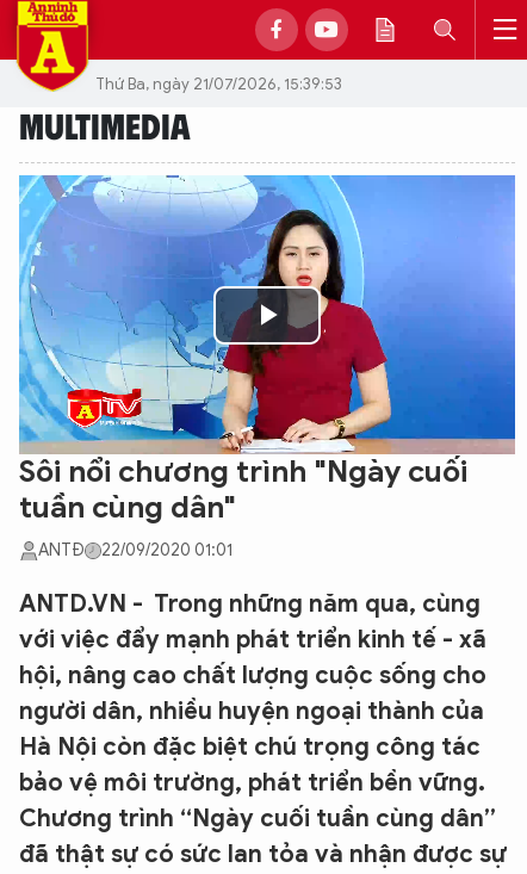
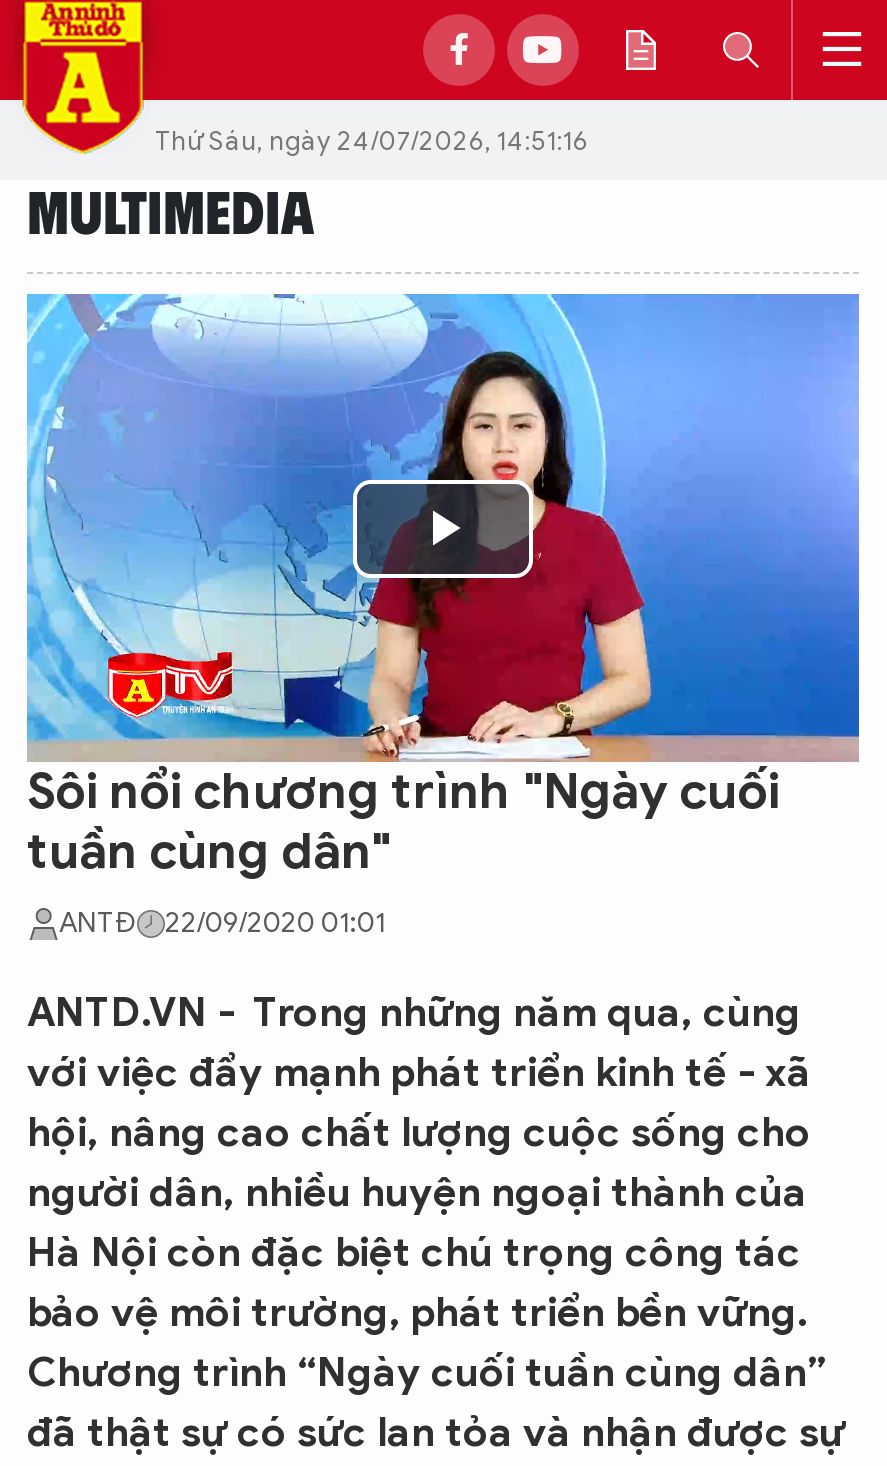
[95,73,342,94] Thứ Ba, ngày 21/07/2026, 15:39:53 -> [155,123,589,157] Thứ Sáu, ngày 24/07/2026, 14:51:16

